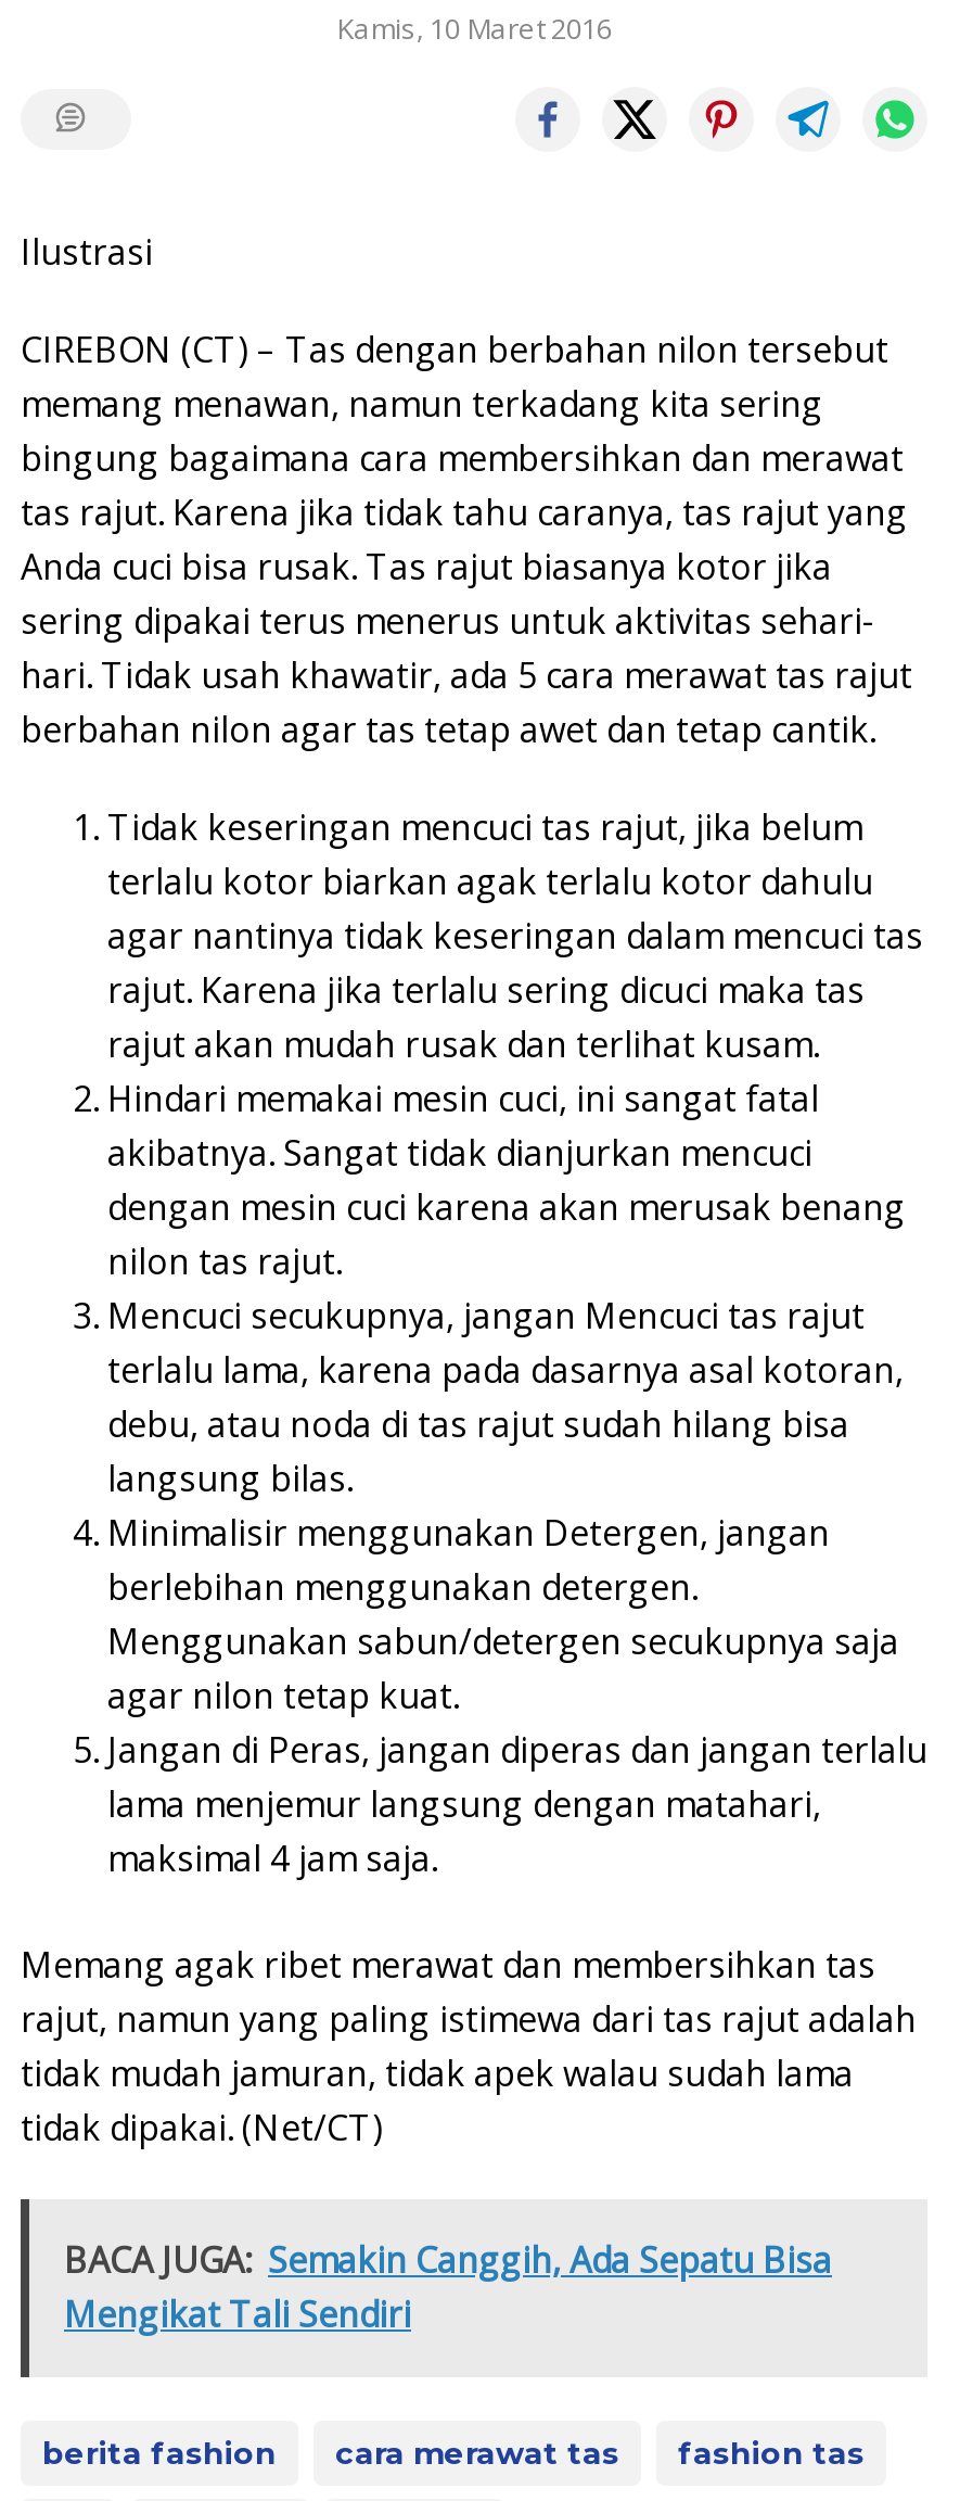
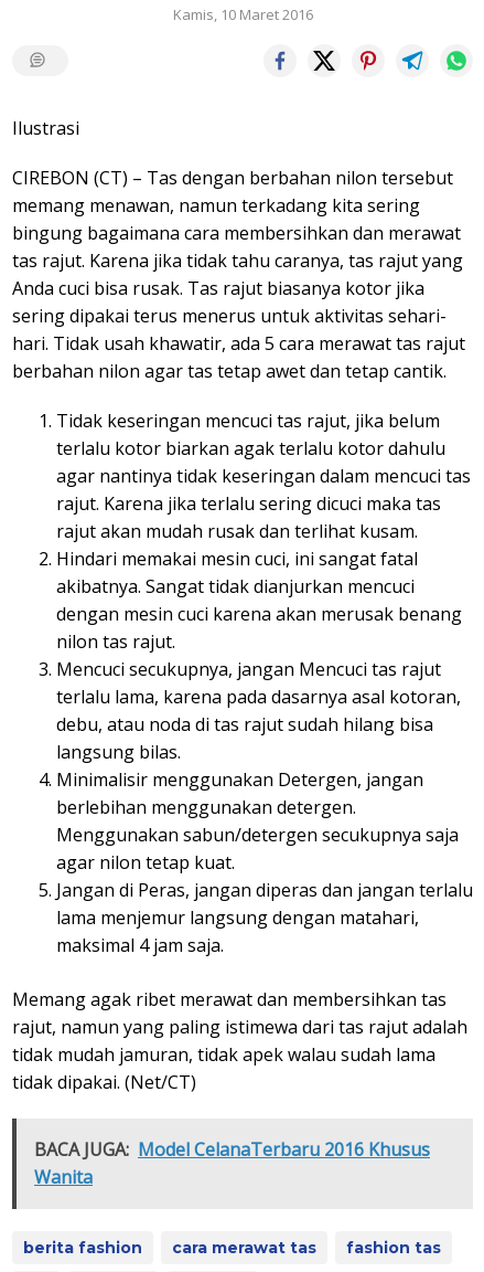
[64,2236,832,2338] BACA JUGA: Semakin Canggih, Ada Sepatu Bisa | Mengikat Tali Sendiri -> [34,1137,430,1189] BACA JUGA: Model CelanaTerbaru 2016 Khusus | Wanita

